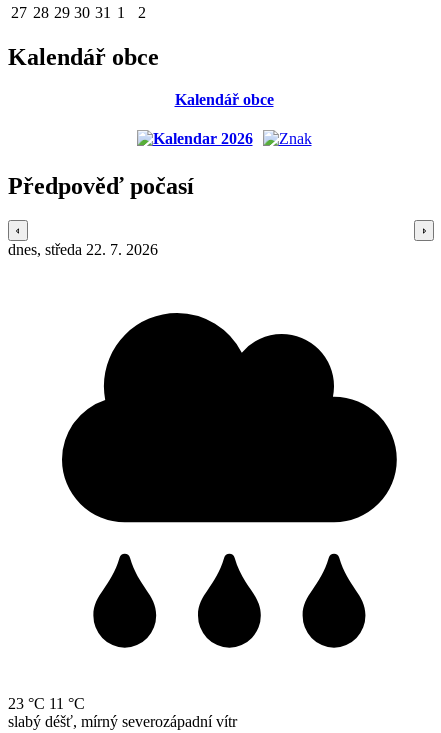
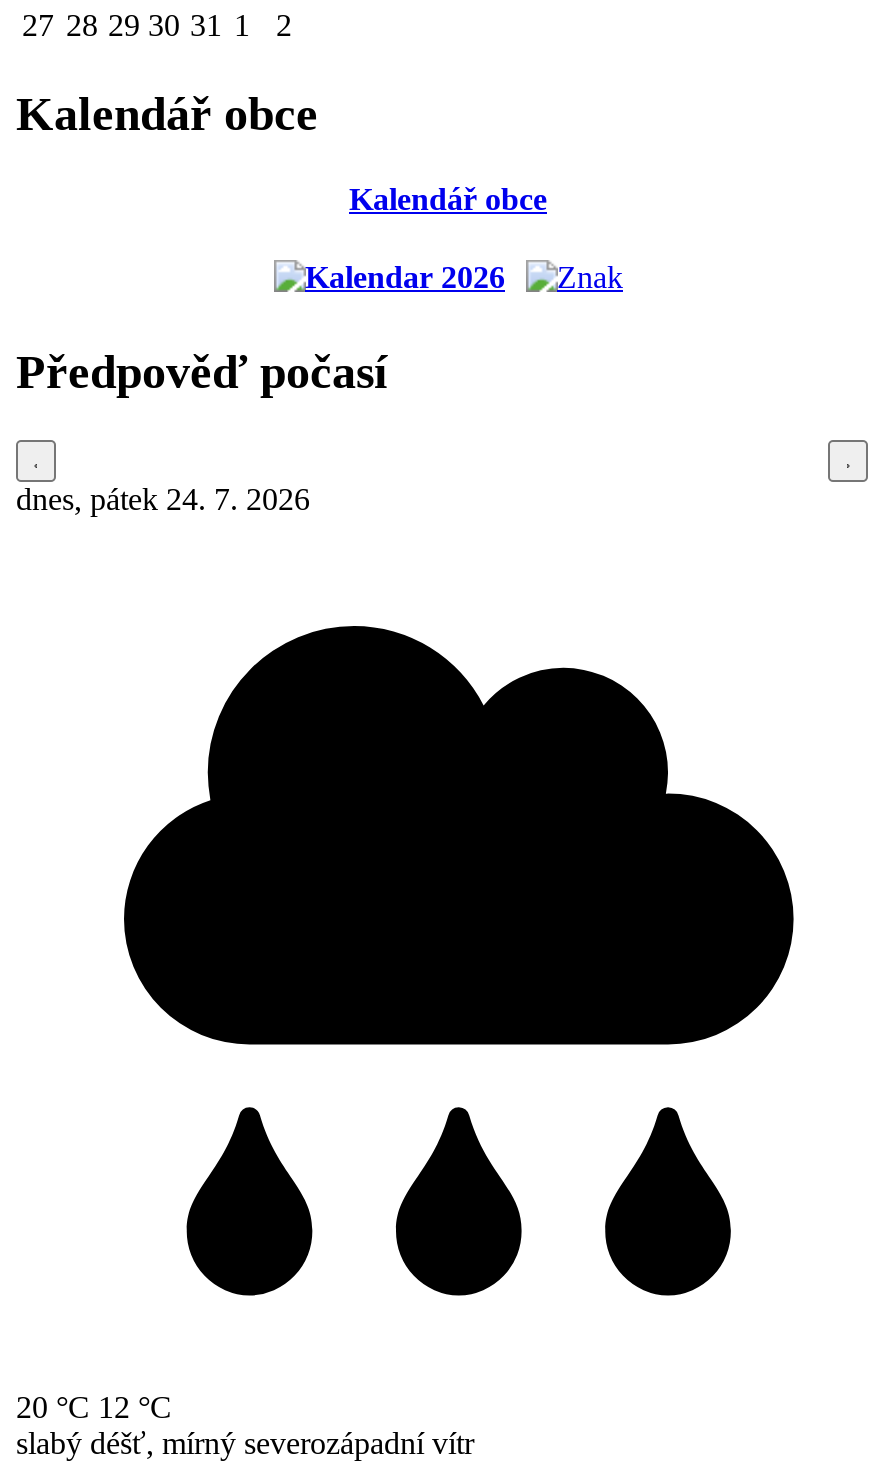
[8,241,158,258] dnes, středa 22. 7. 2026 -> [16,482,310,516] dnes, pátek 24. 7. 2026
[8,695,85,712] 23 °C 11 °C -> [16,1390,172,1424] 20 °C 12 °C

